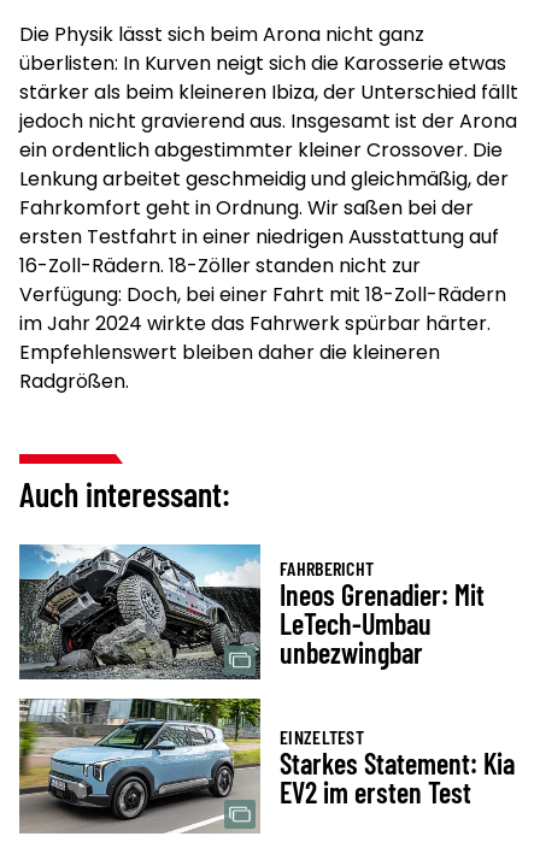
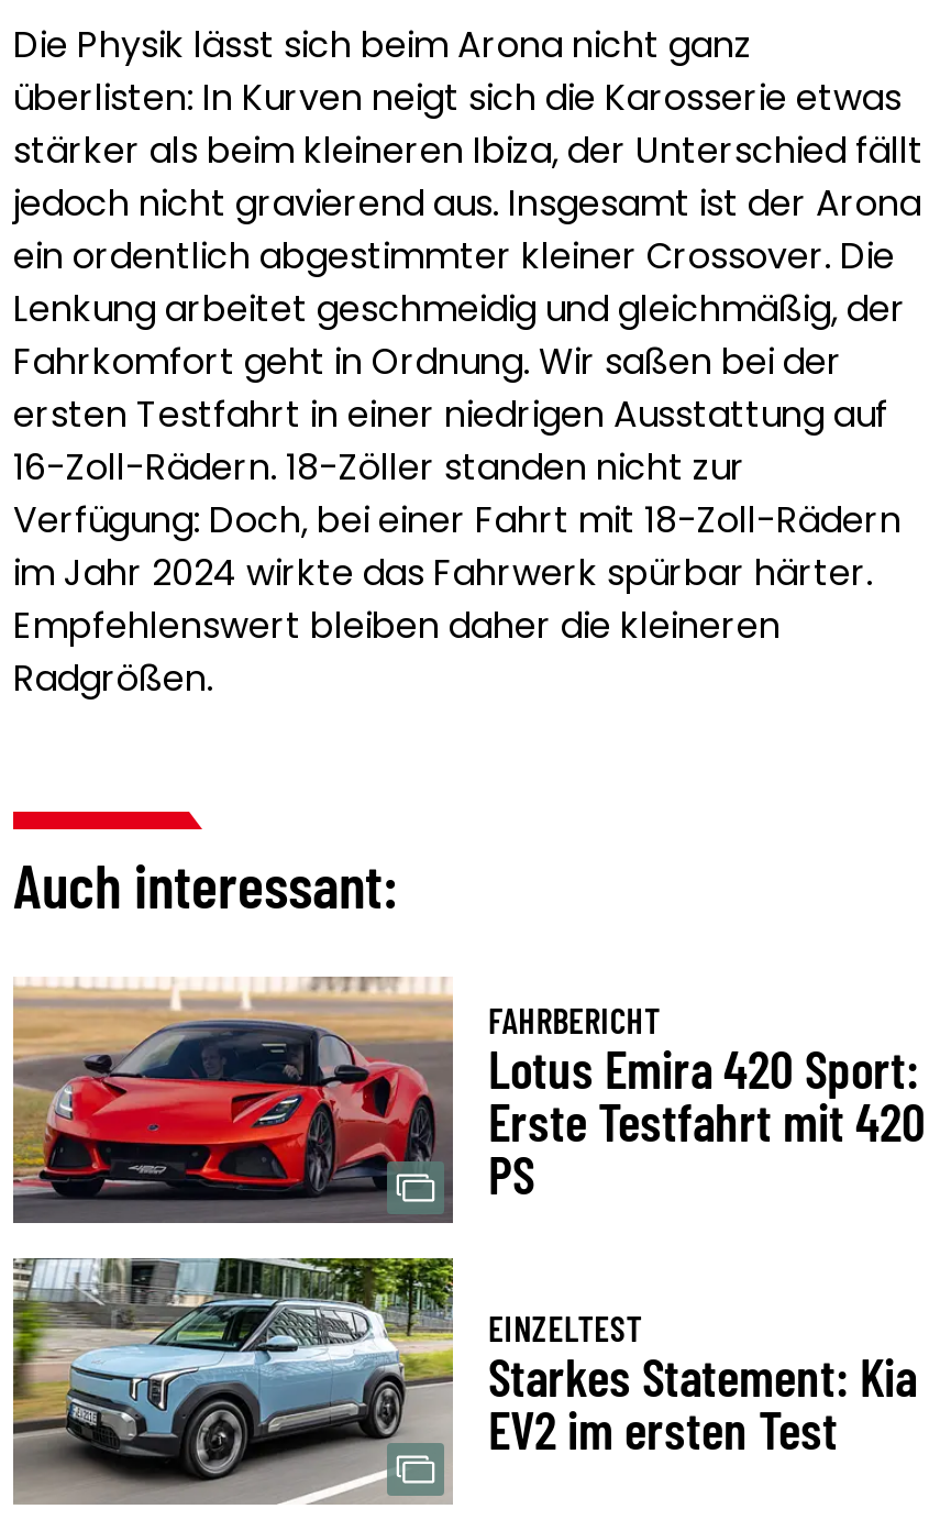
[18,543,485,679] [image] | Ineos Grenadier: Mit | LeTech-Umbau | unbezwingbar -> [11,977,926,1225] [image] | Lotus Emira 420 Sport: | Erste Testfahrt mit 420 | PS

